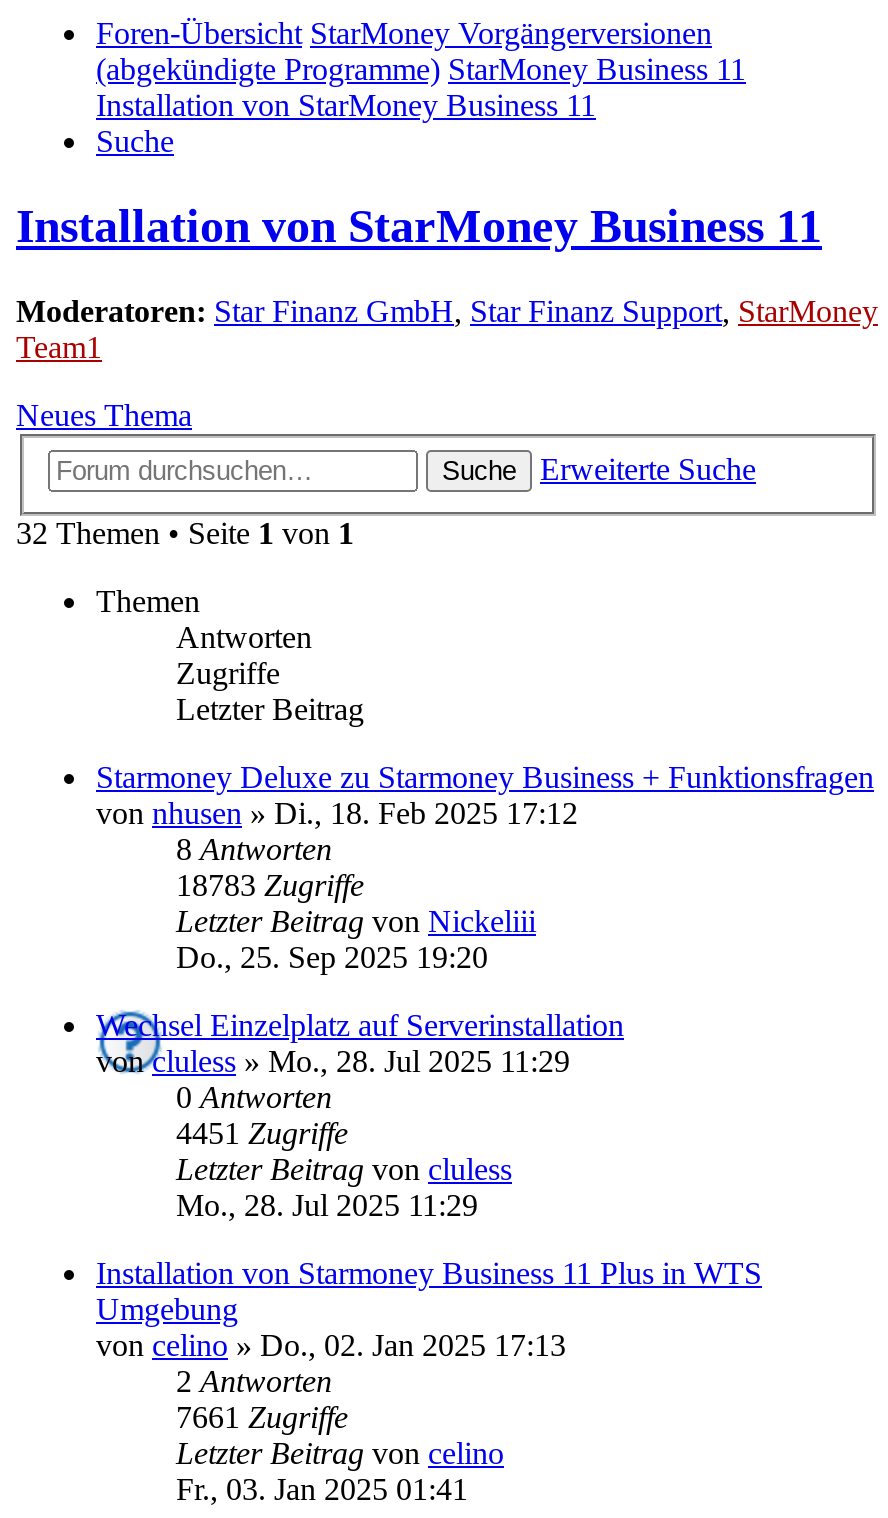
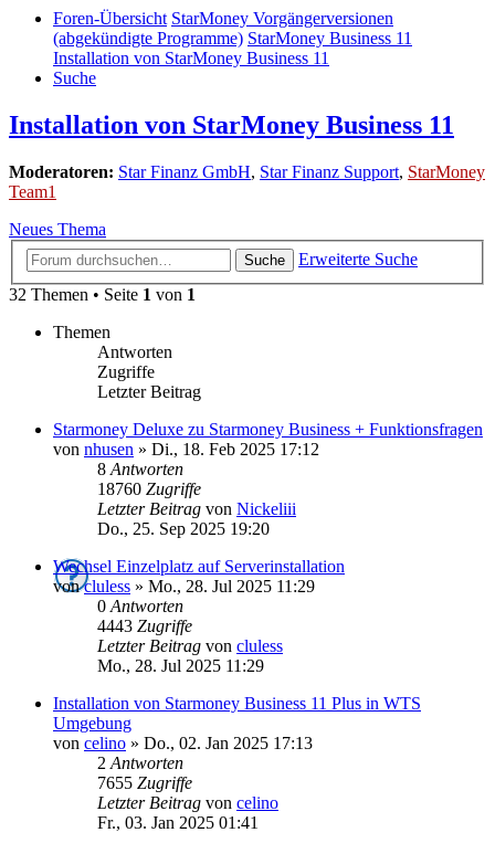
[176,868,364,902] 18783 Zugriffe -> [97,479,201,498] 18760 Zugriffe
[176,1116,348,1150] 4451 Zugriffe -> [97,616,192,635] 4443 Zugriffe
[176,1400,348,1434] 7661 Zugriffe -> [97,773,192,792] 7655 Zugriffe

